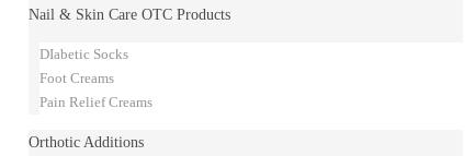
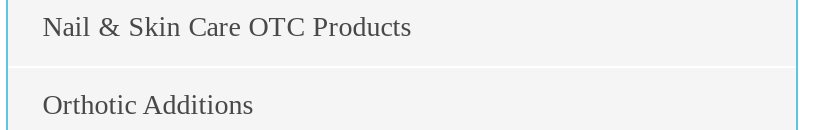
[40,45,153,110] DIabetic Socks | Foot Creams | Pain Relief Creams -> none

